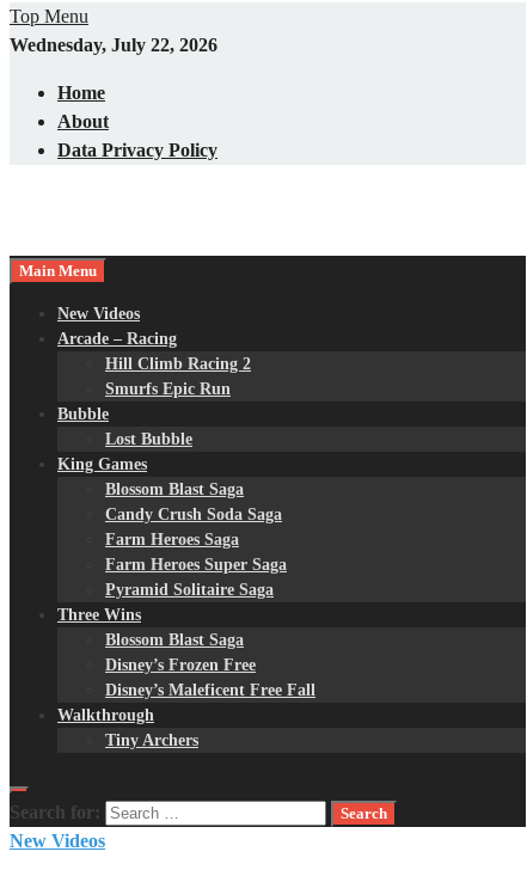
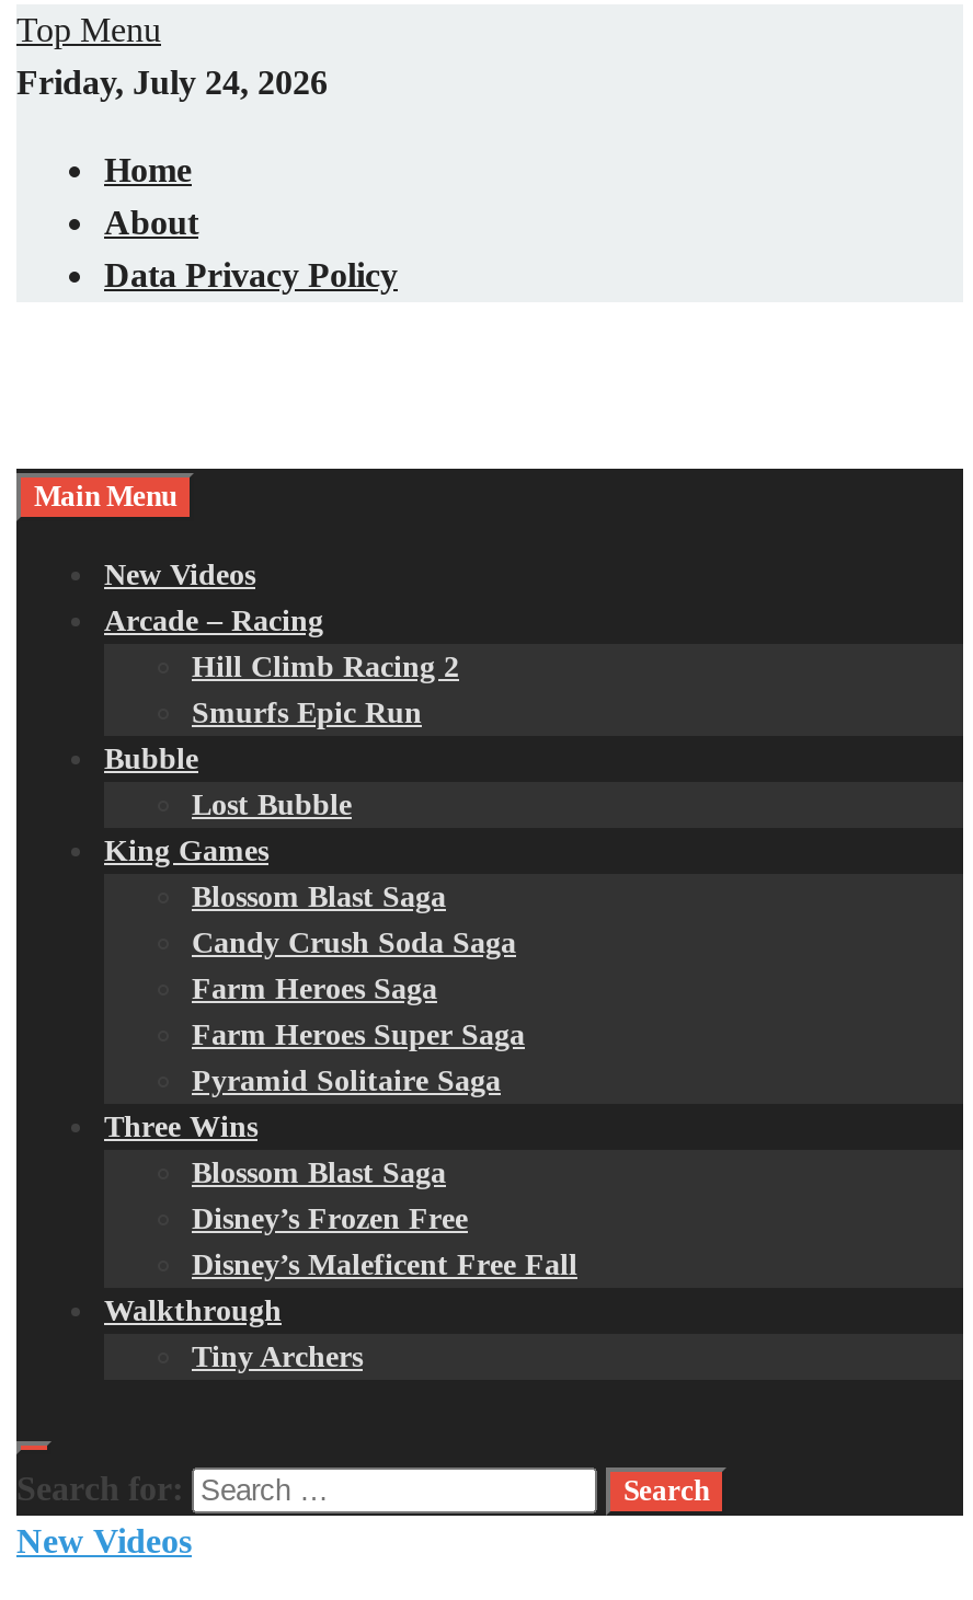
[10,35,217,55] Wednesday, July 22, 2026 -> [16,64,328,101] Friday, July 24, 2026

